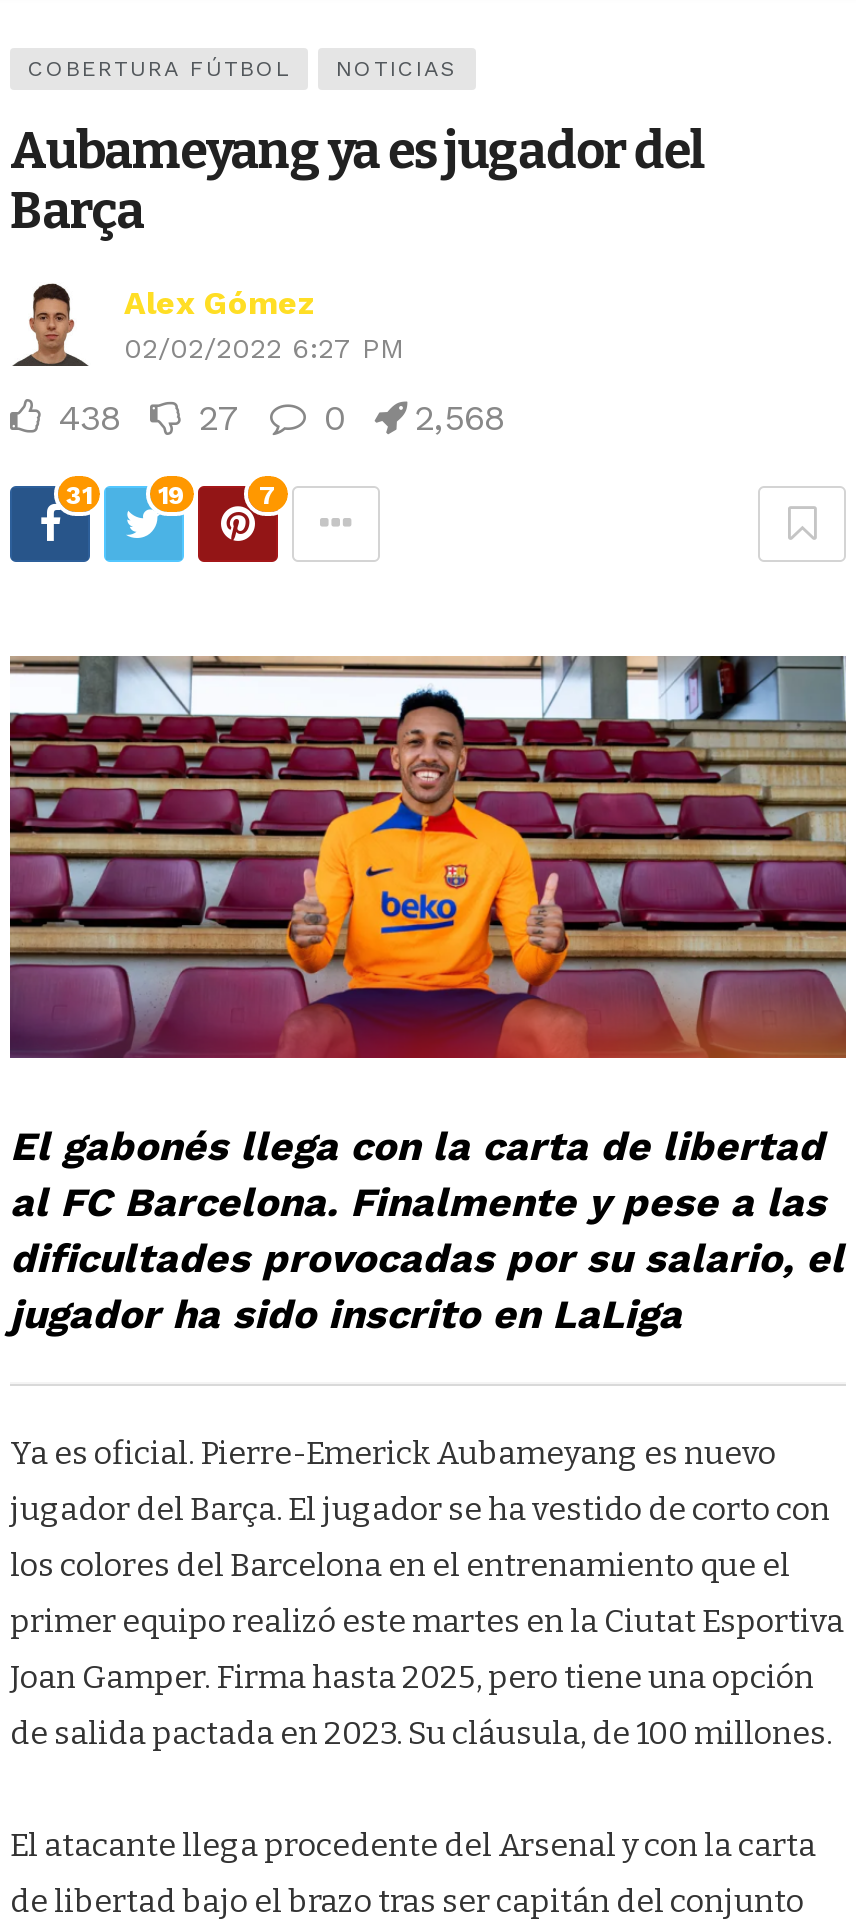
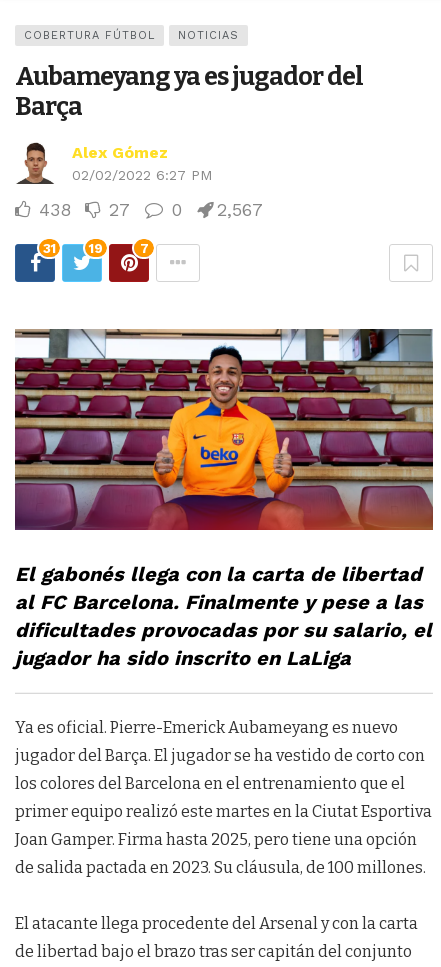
[414,396,506,438] 2,568 -> [217,199,263,220] 2,567

